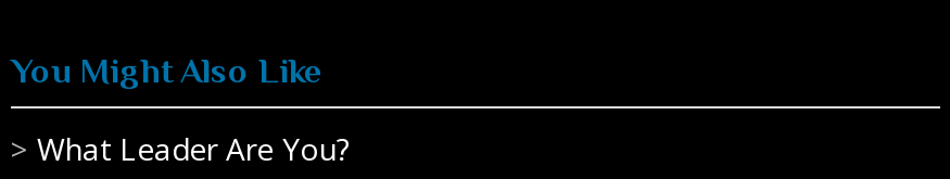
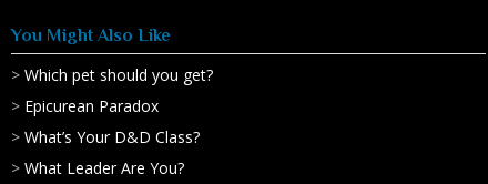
none -> [11,64,213,147] > Which pet should you get? | > Epicurean Paradox | > What’s Your D&D Class?

